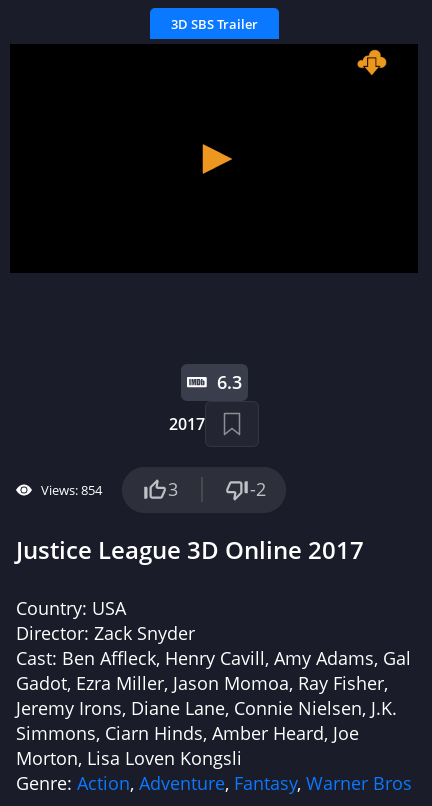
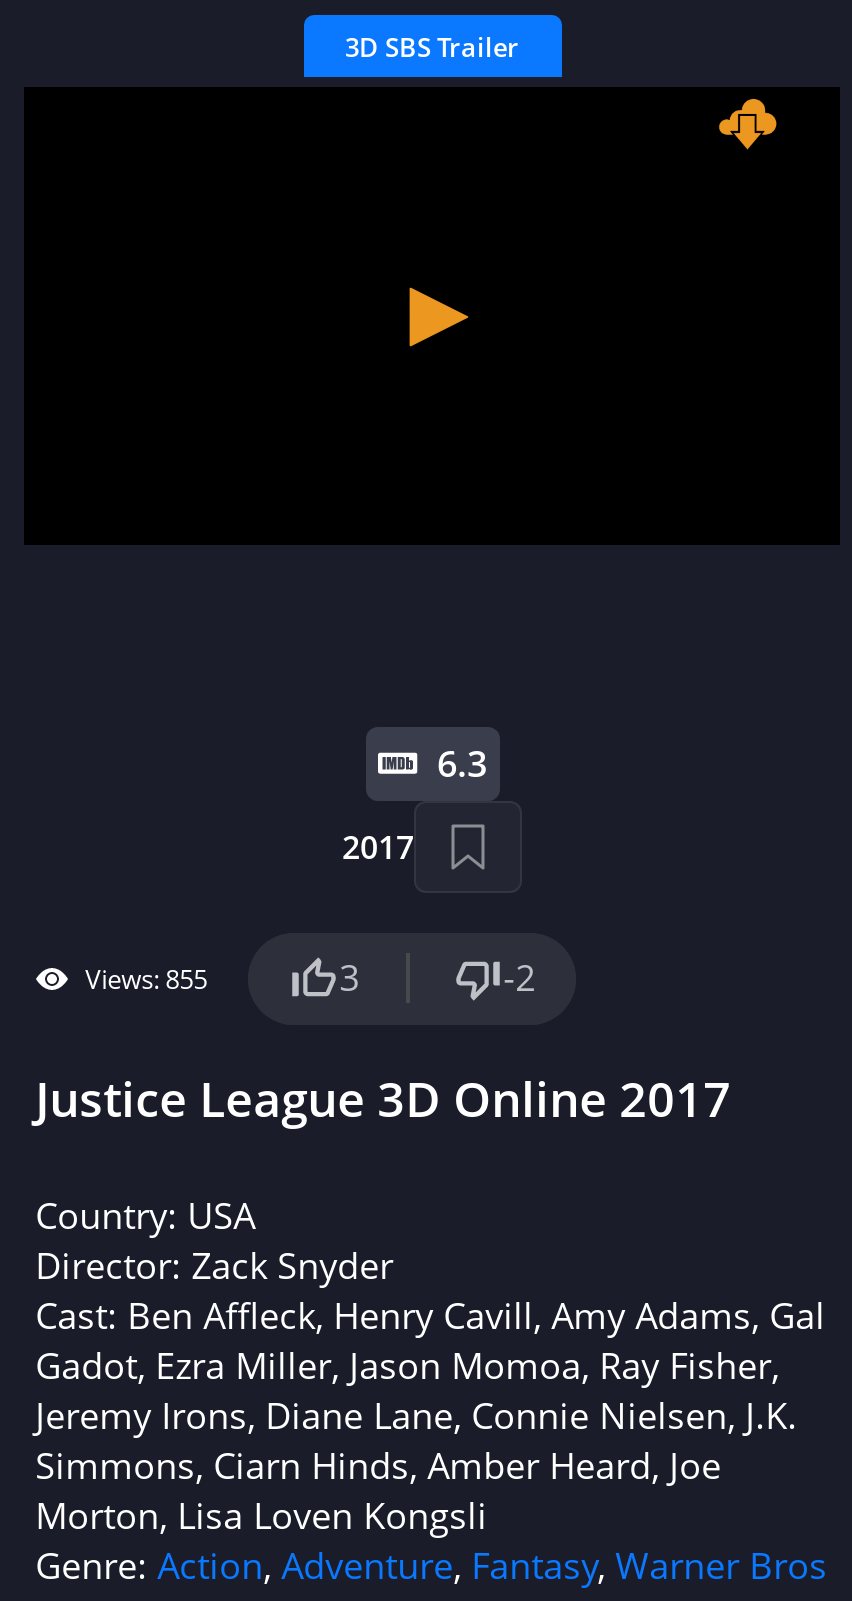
[41,481,102,499] Views: 854 -> [85,960,207,996] Views: 855

